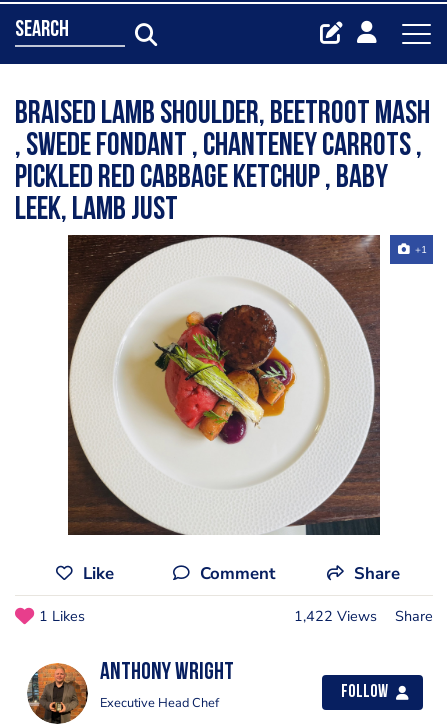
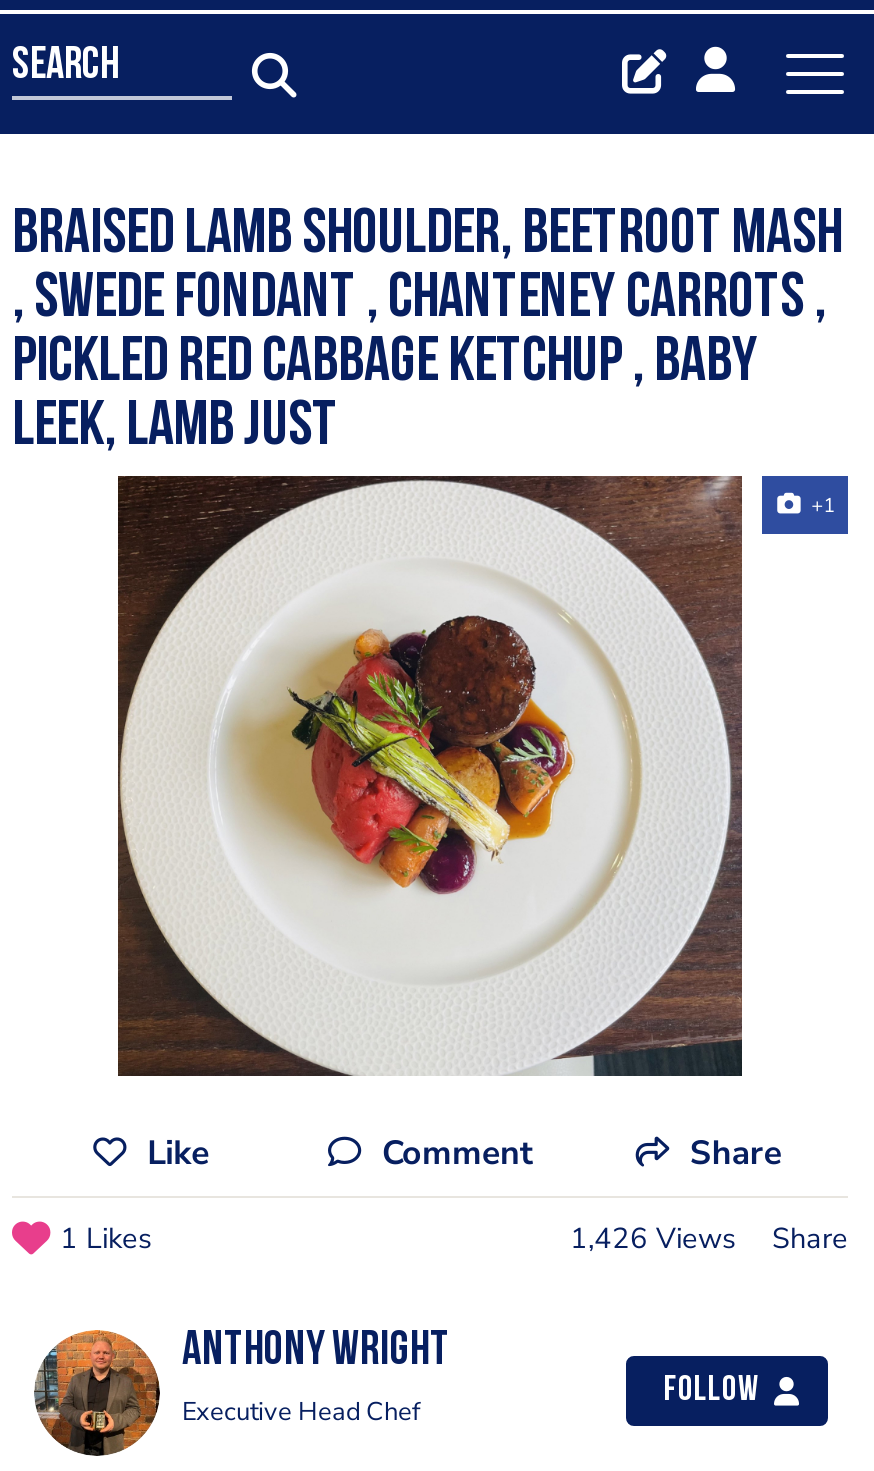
[294,606,433,626] 1,422 Views Share -> [570,1218,848,1258] 1,426 Views Share

